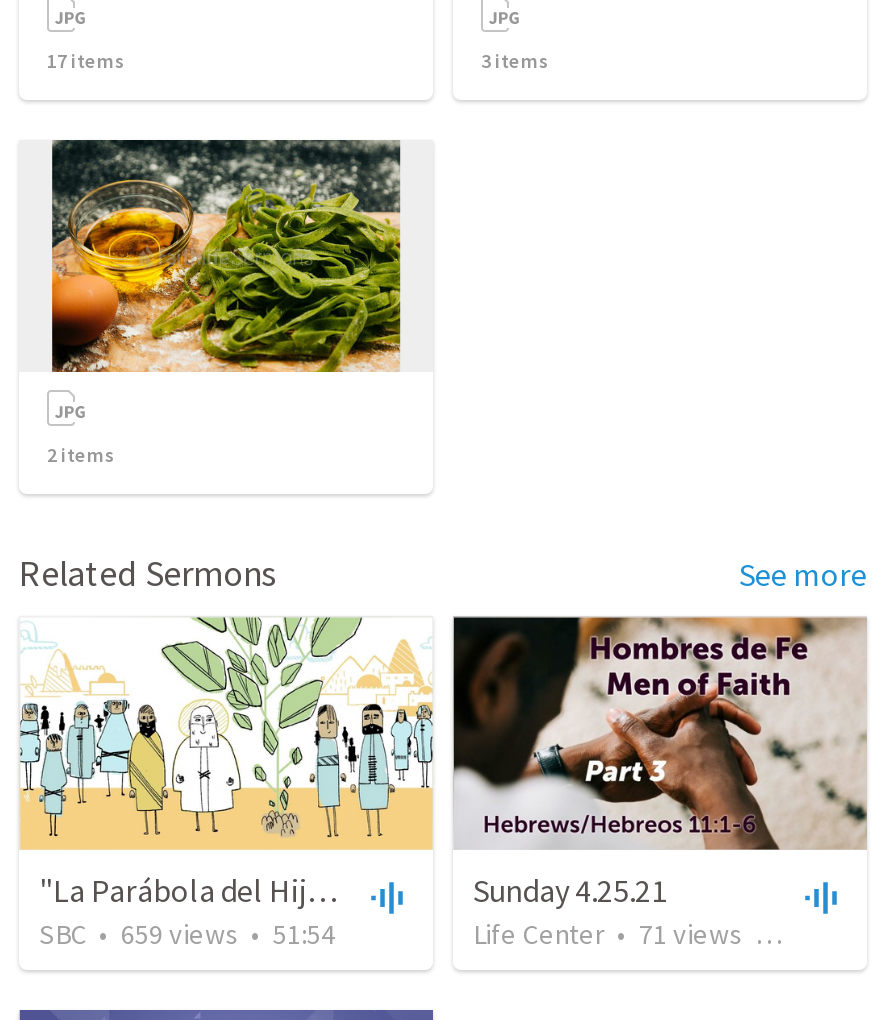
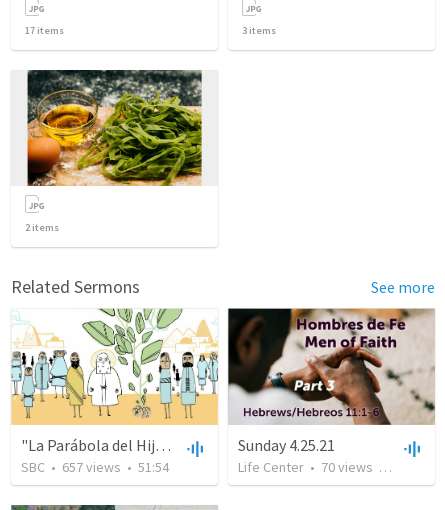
[39,916,335,952] SBC • 659 views • 51:54 -> [21,458,169,476] SBC • 657 views • 51:54
[473,916,755,952] Life Center • 71 views • -> [238,458,379,476] Life Center • 70 views •

